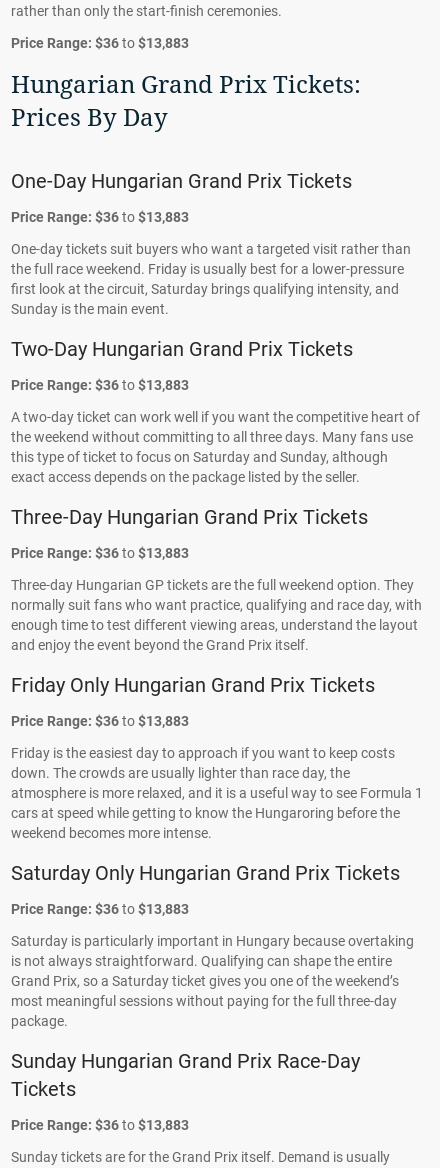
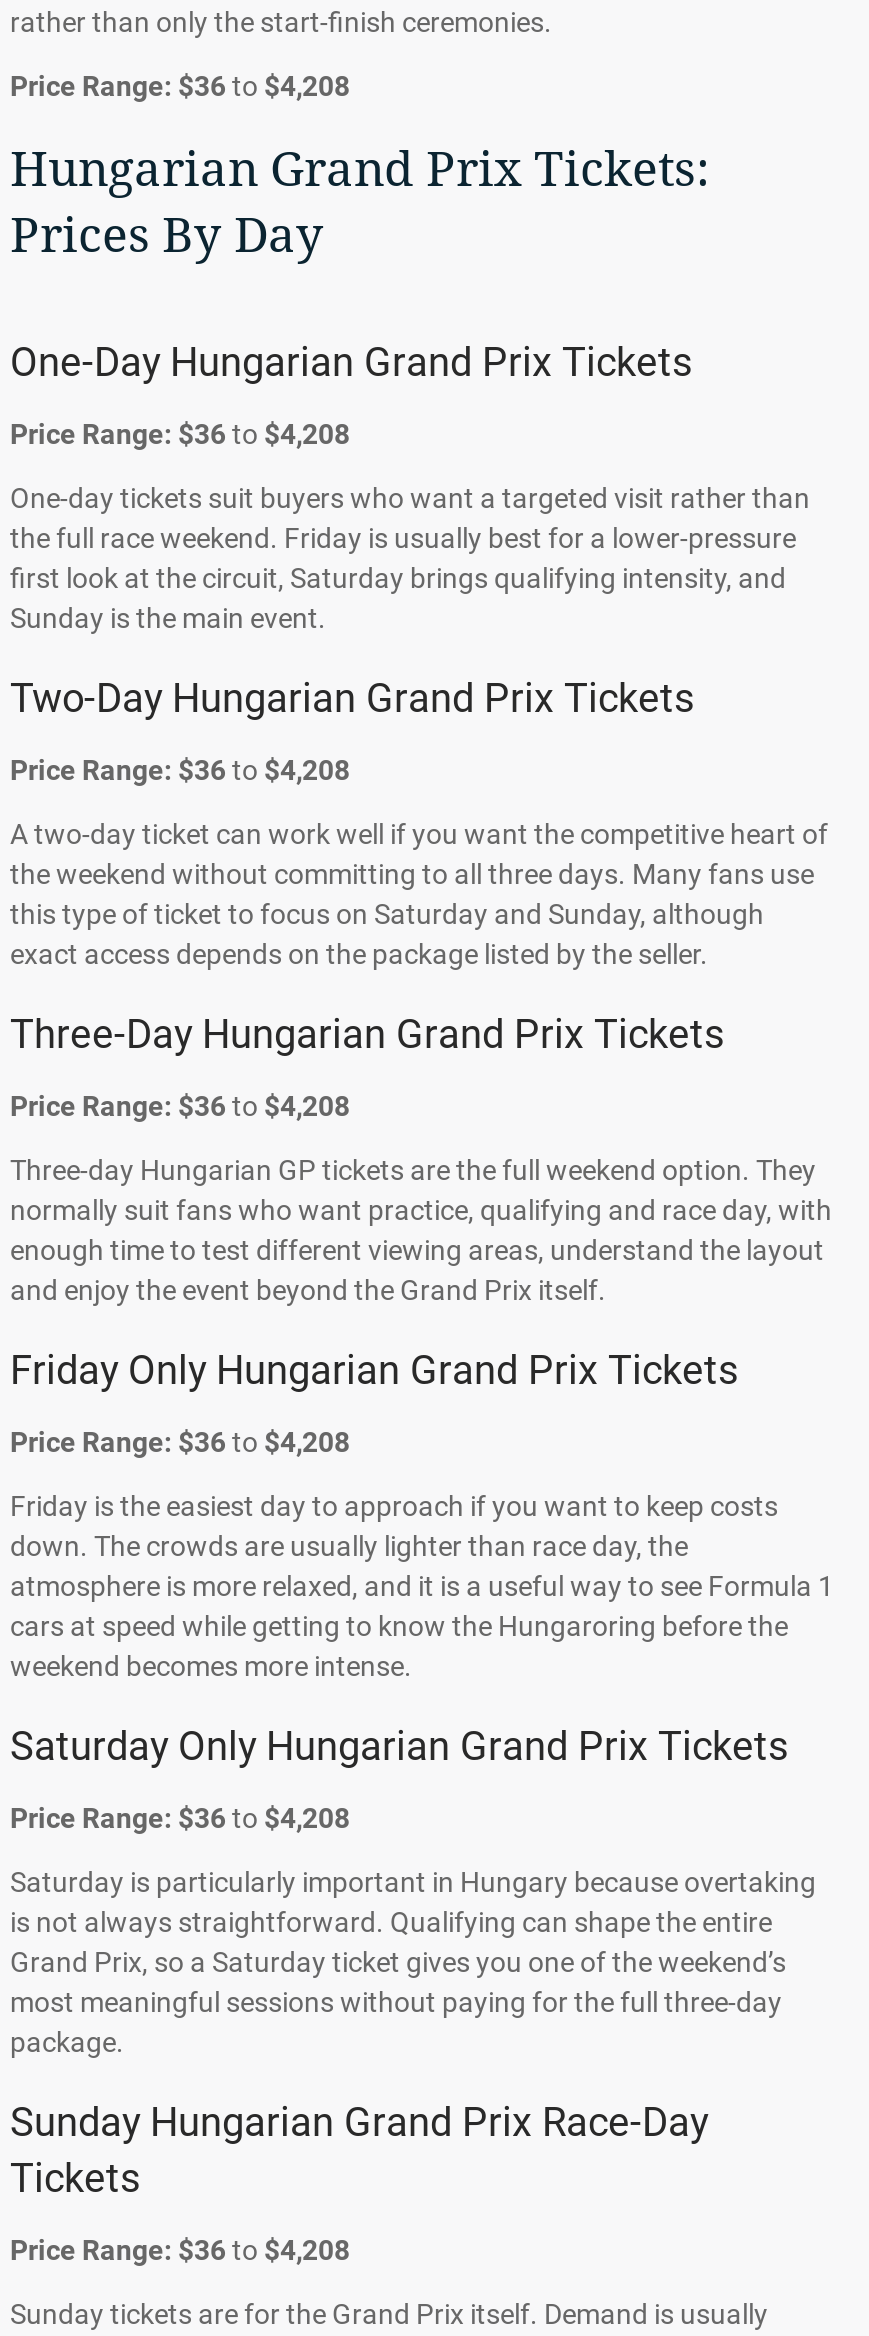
[11,35,189,51] Price Range: $36 to $13,883 -> [10,70,350,102] Price Range: $36 to $4,208
[11,209,189,225] Price Range: $36 to $13,883 -> [10,418,350,450] Price Range: $36 to $4,208
[11,377,189,393] Price Range: $36 to $13,883 -> [10,754,350,786] Price Range: $36 to $4,208
[11,545,189,561] Price Range: $36 to $13,883 -> [10,1090,350,1122] Price Range: $36 to $4,208
[11,713,189,729] Price Range: $36 to $13,883 -> [10,1426,350,1458] Price Range: $36 to $4,208
[11,901,189,917] Price Range: $36 to $13,883 -> [10,1802,350,1834] Price Range: $36 to $4,208
[11,1117,189,1133] Price Range: $36 to $13,883 -> [10,2234,350,2266] Price Range: $36 to $4,208

